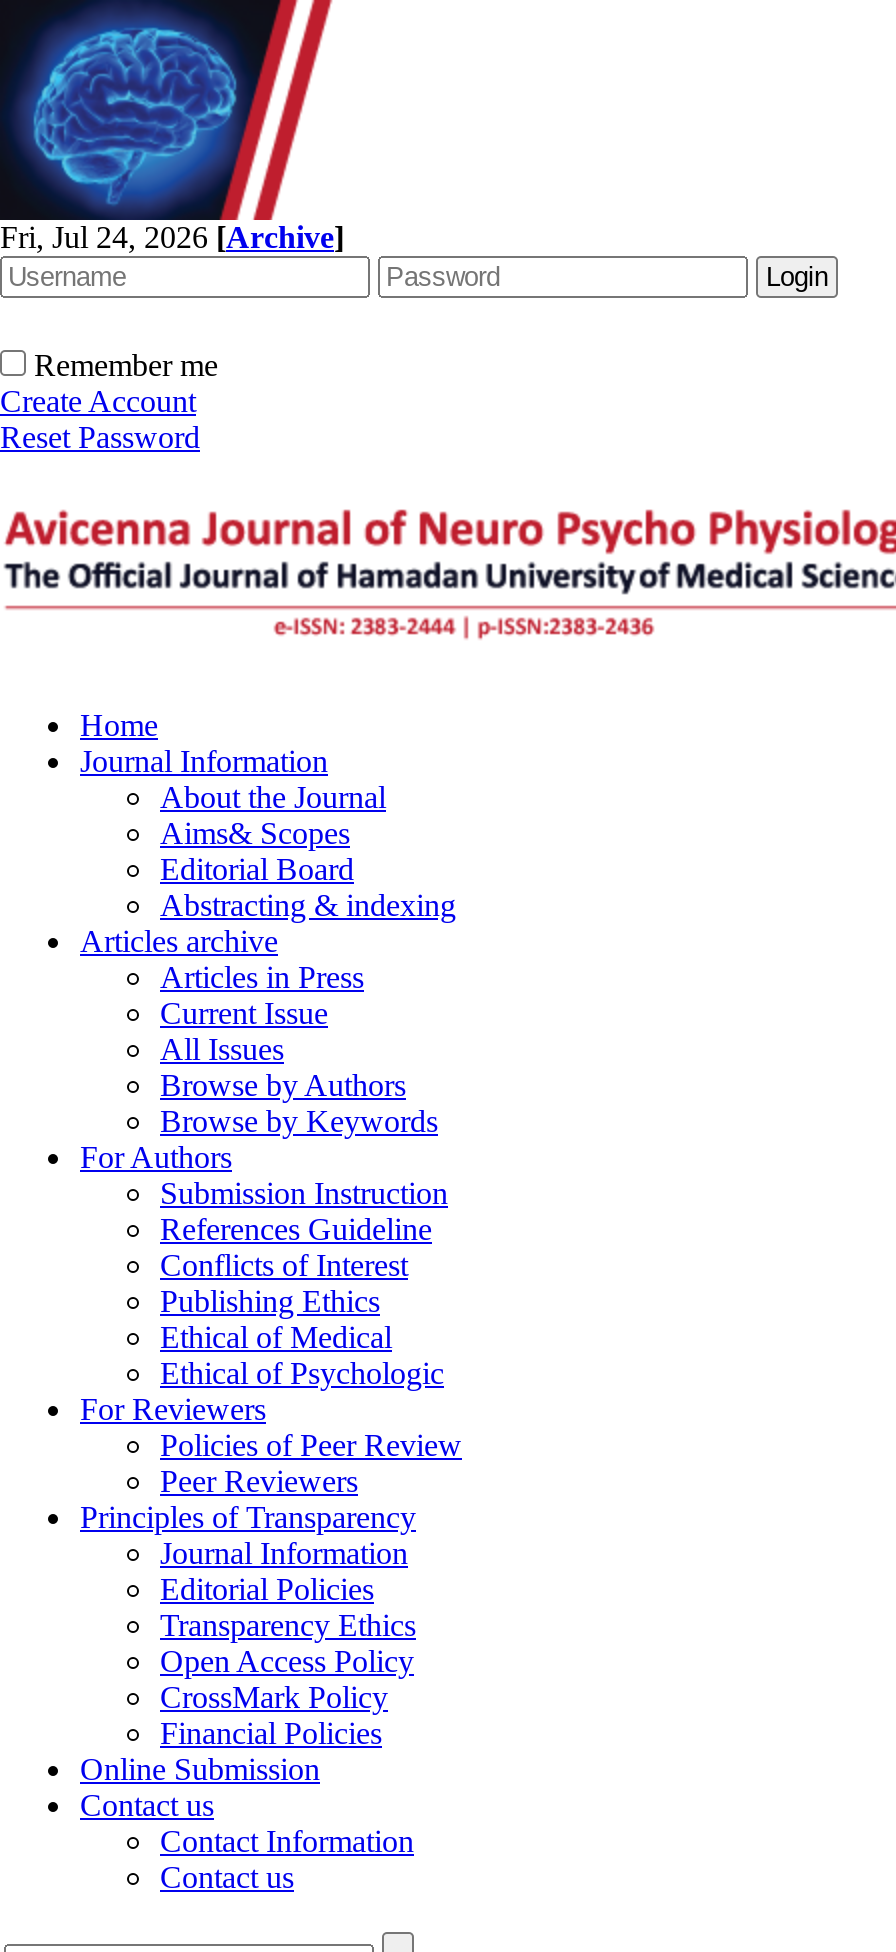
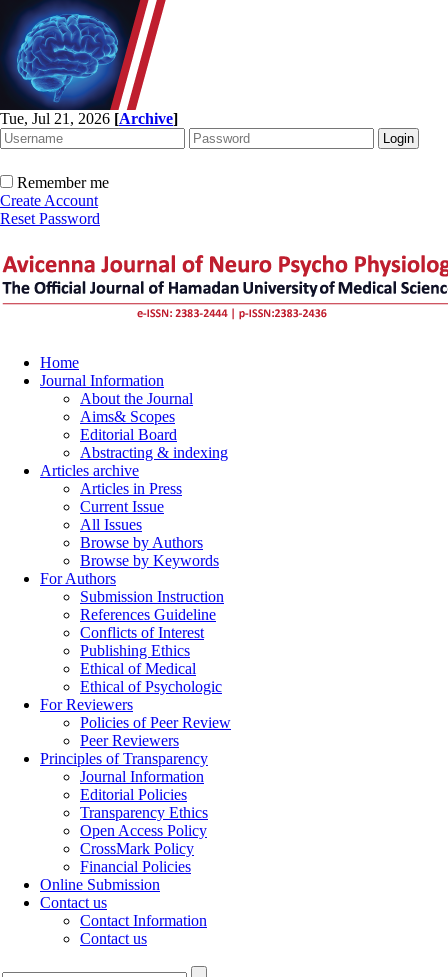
[0,220,344,254] Fri, Jul 24, 2026[Archive] -> [0,110,178,127] Tue, Jul 21, 2026[Archive]

